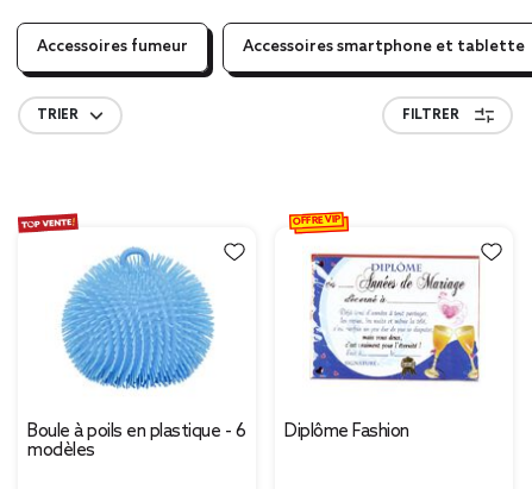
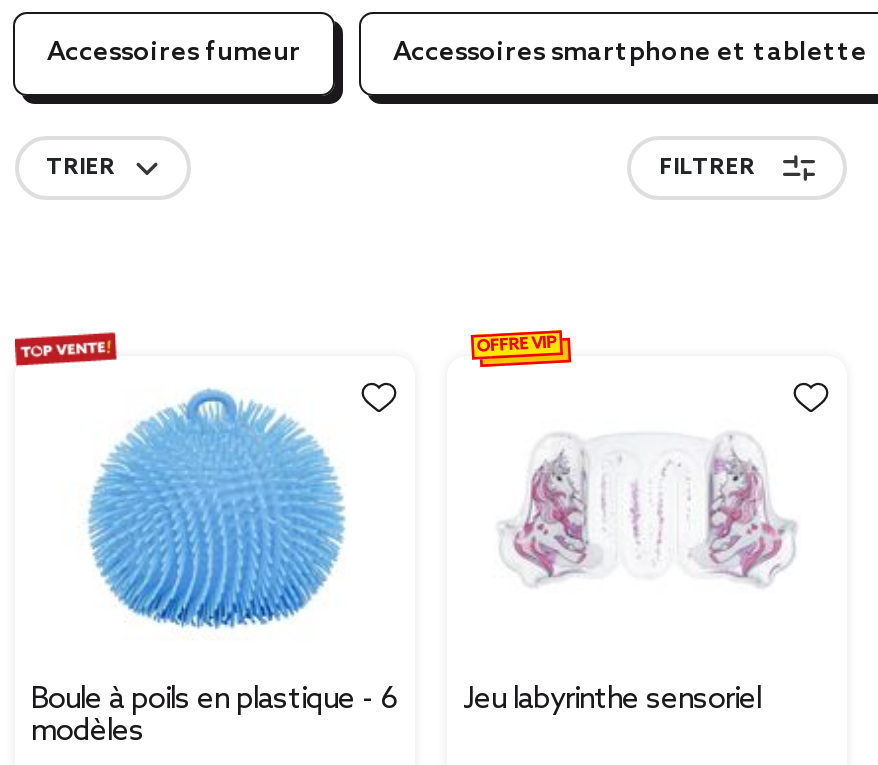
[284,252,482,443] [image] | Diplôme Fashion -> [463,400,797,719] [image] | Jeu labyrinthe sensoriel

